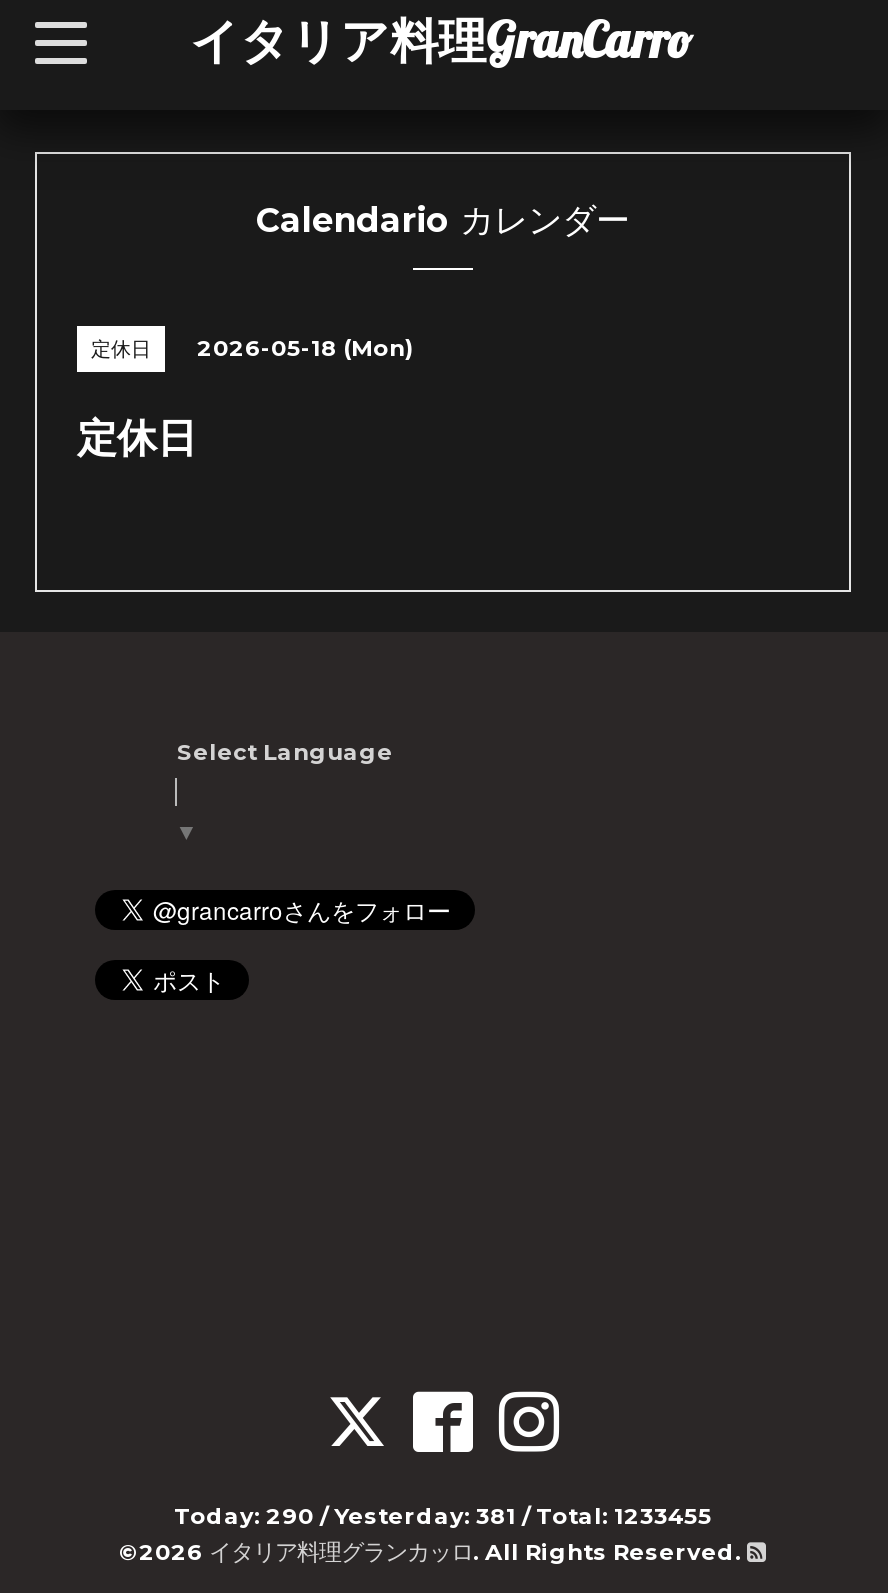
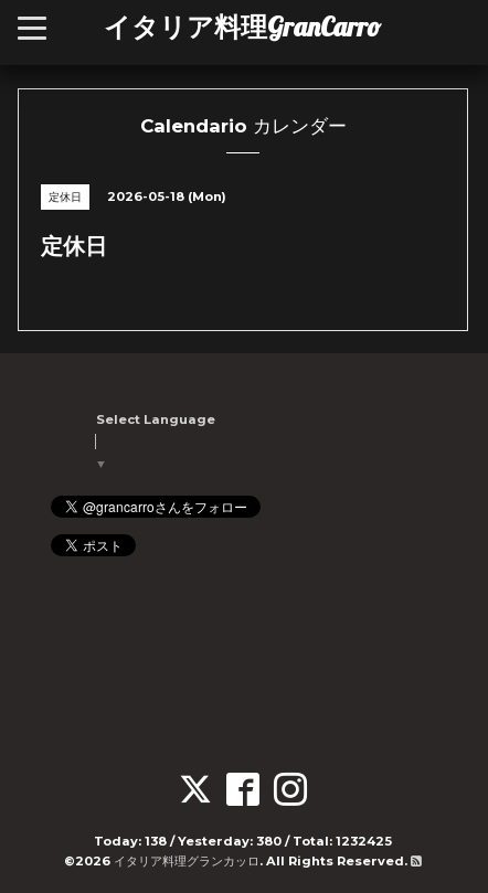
[174,1502,712,1530] Today: 290 / Yesterday: 381 / Total: 1233455 -> [94,833,392,849] Today: 138 / Yesterday: 380 / Total: 1232425

